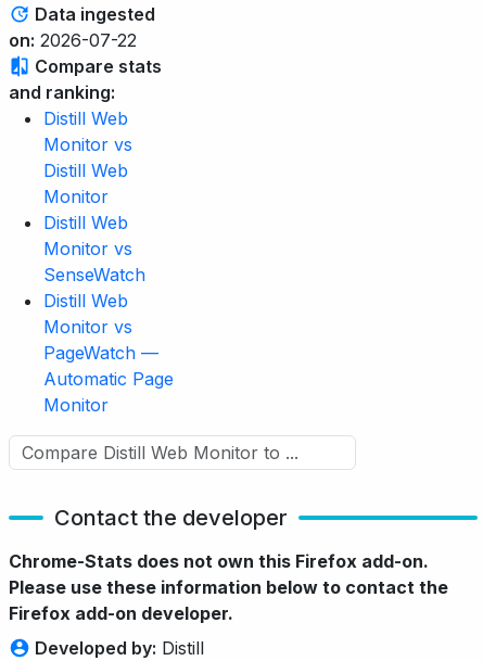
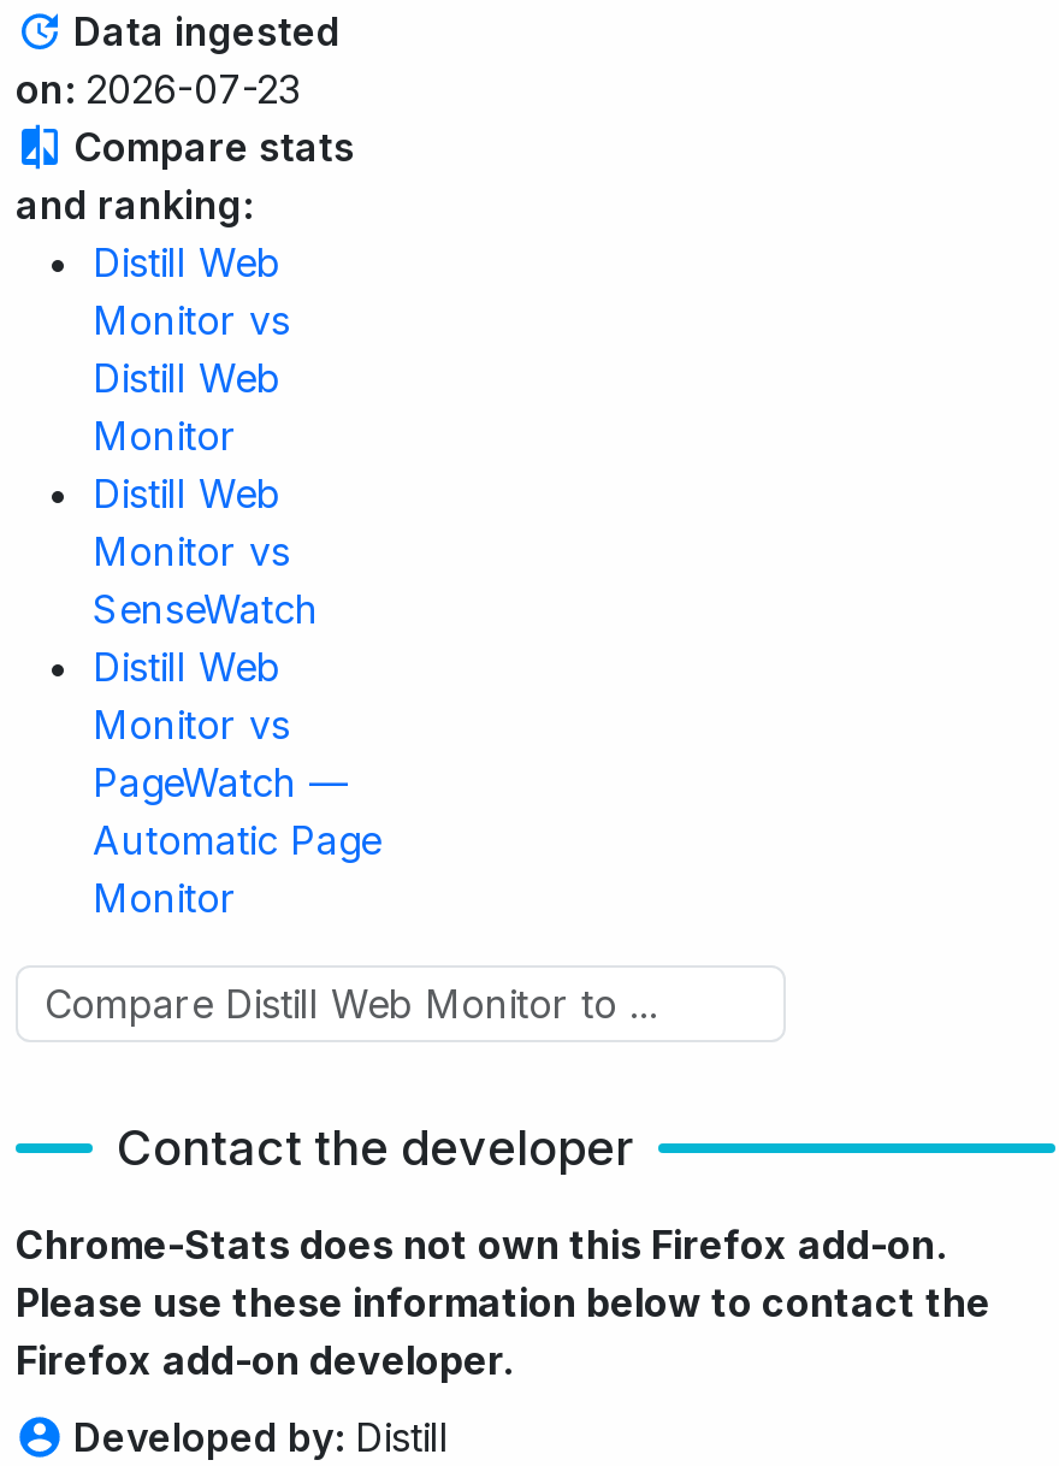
[9,29,137,51] on: 2026-07-22 -> [16,64,300,112] on: 2026-07-23

